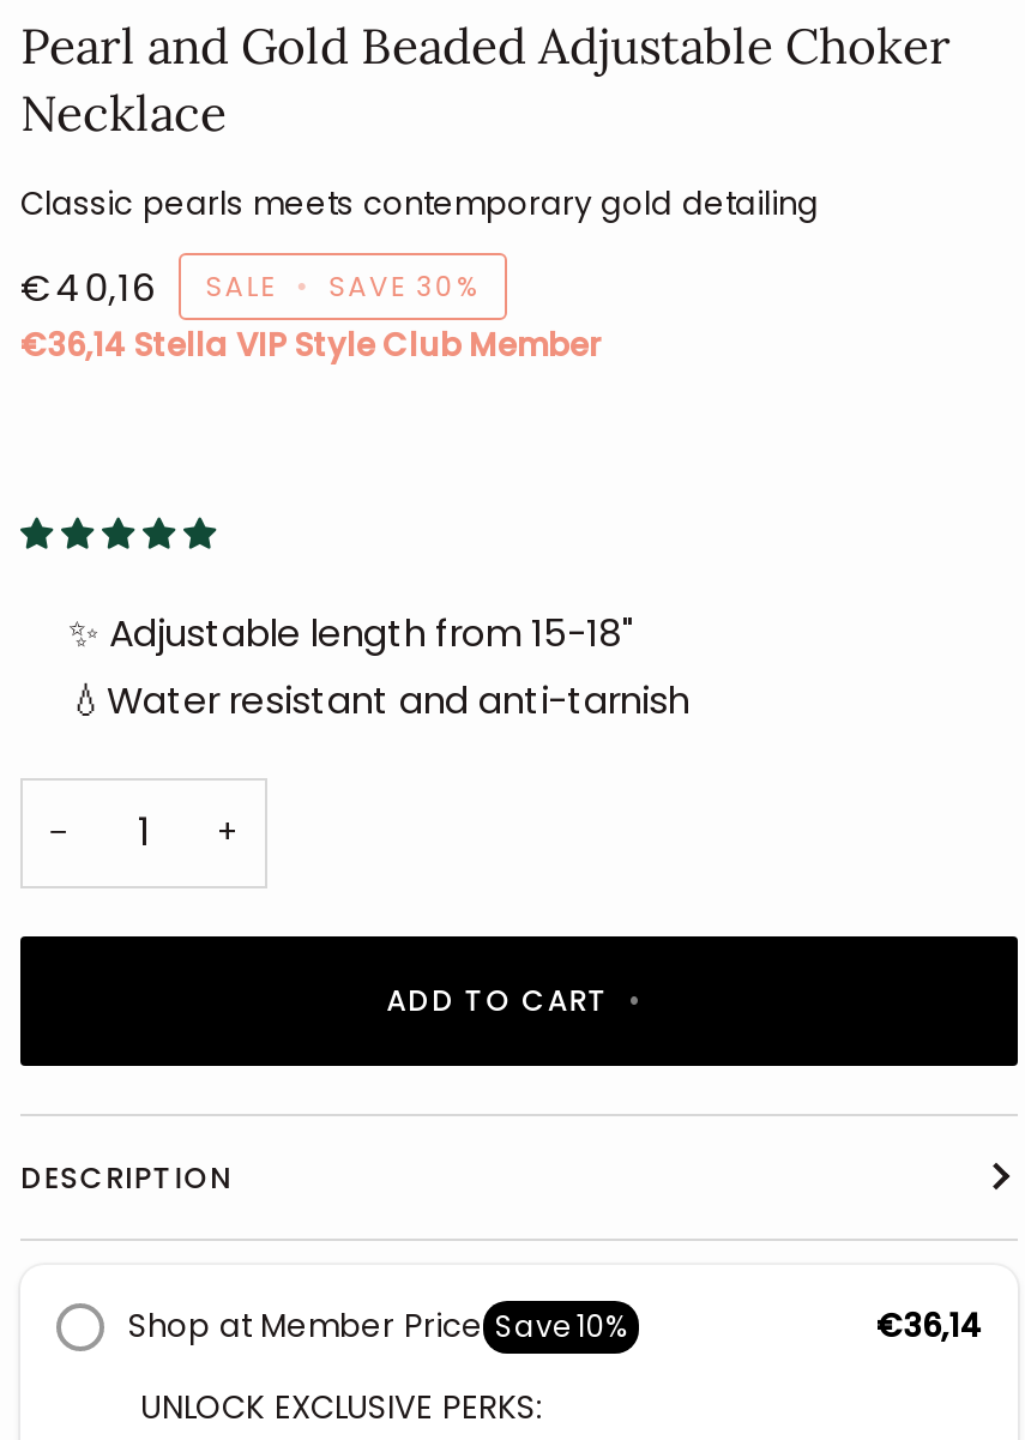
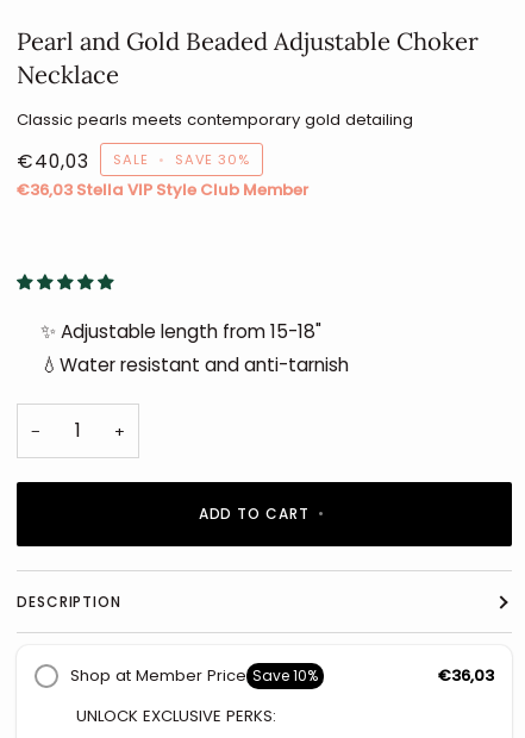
[20,263,480,314] €40,16 SALE • SAVE 30% -> [17,149,250,174] €40,03 SALE • SAVE 30%
[20,323,601,369] €36,14 Stella VIP Style Club Member -> [17,178,308,201] €36,03 Stella VIP Style Club Member
[876,1302,982,1348] €36,14 -> [438,664,494,687] €36,03

